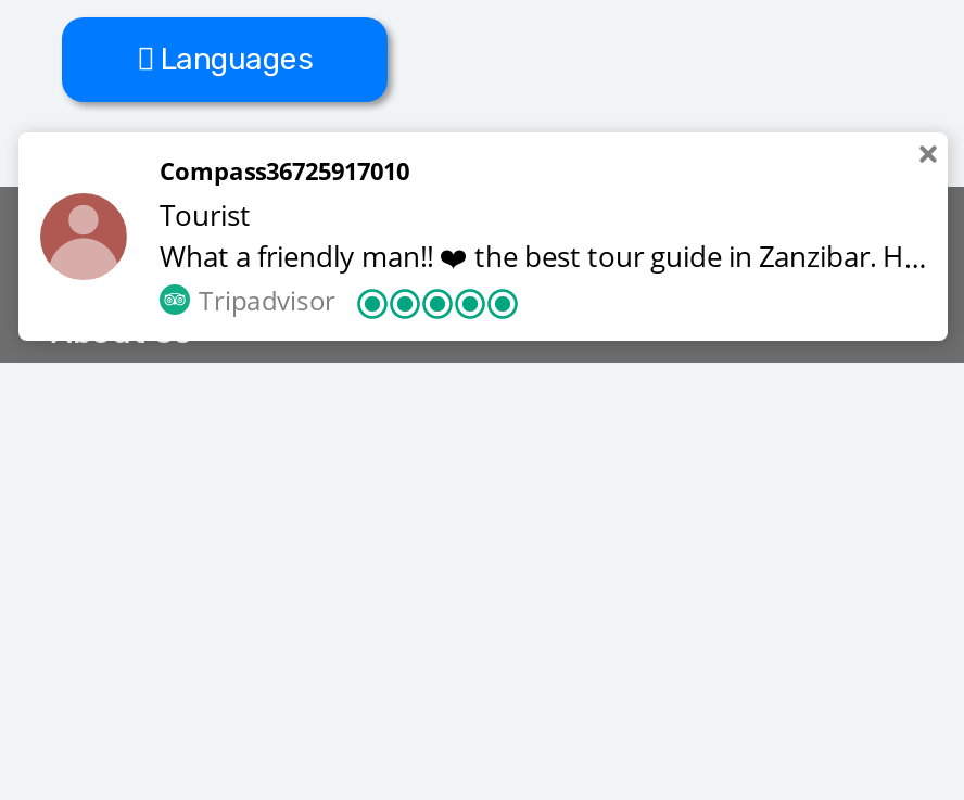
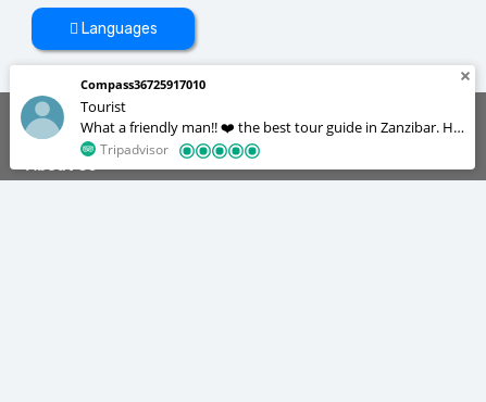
[40,193,127,280] [image] -> [21,96,64,139] [image]

